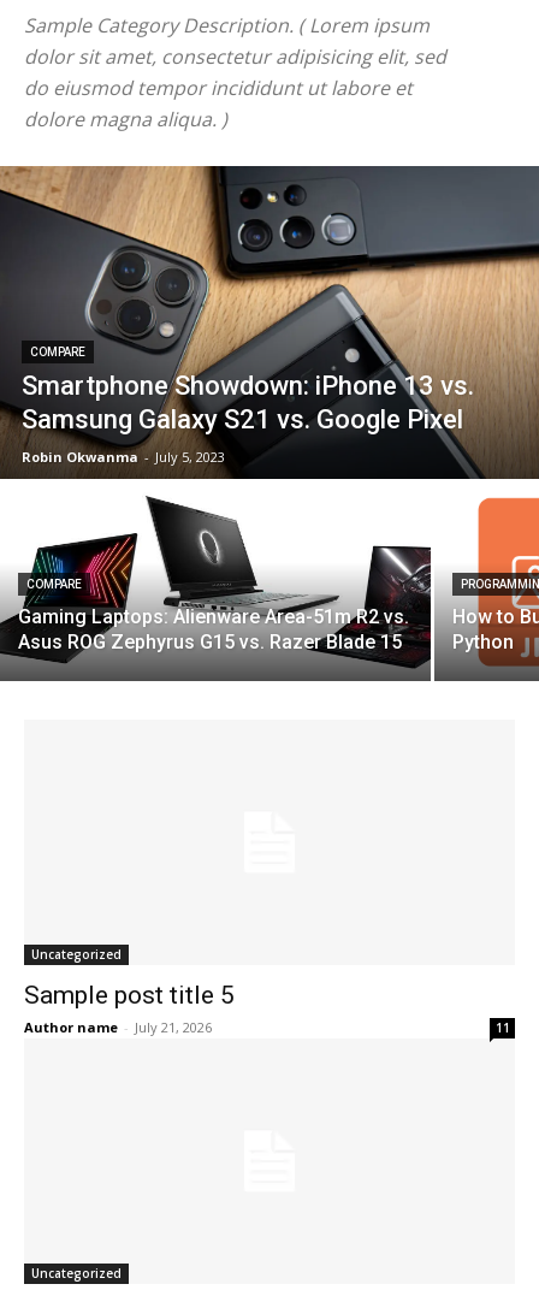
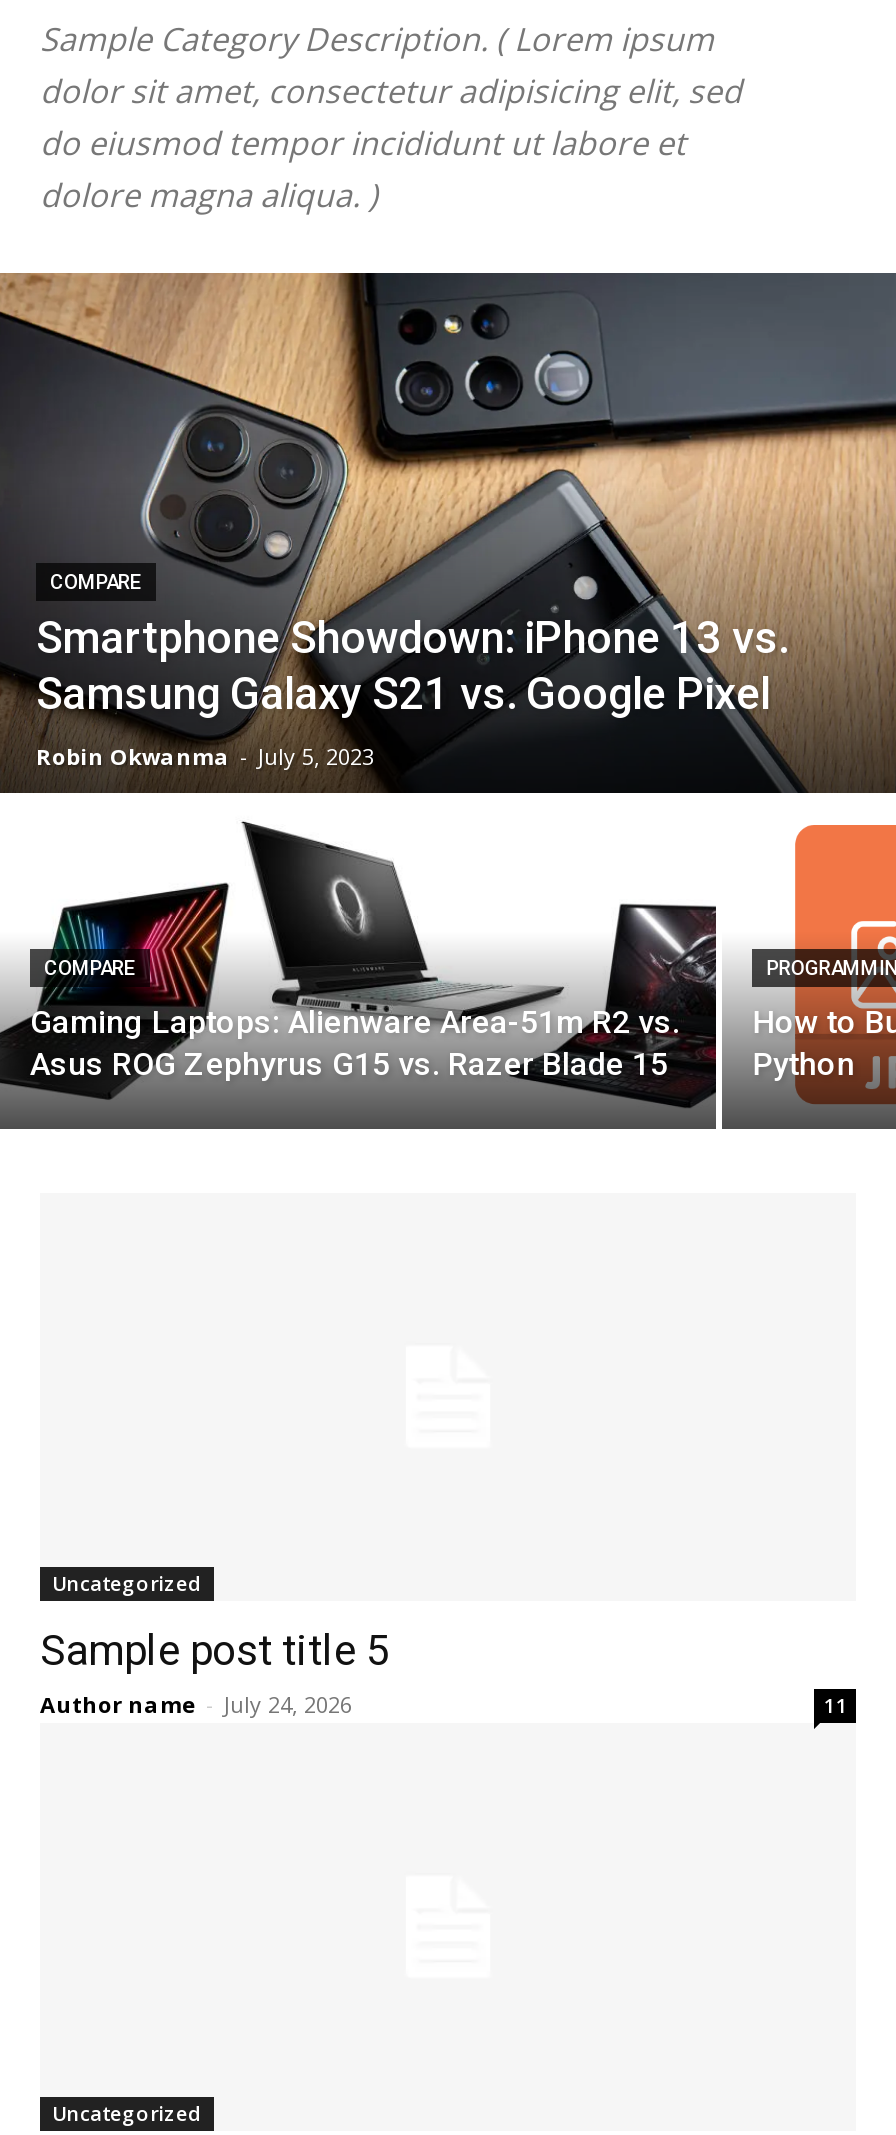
[24,1018,212,1036] Author name - July 21, 2026 -> [40,1689,352,1719] Author name - July 24, 2026

